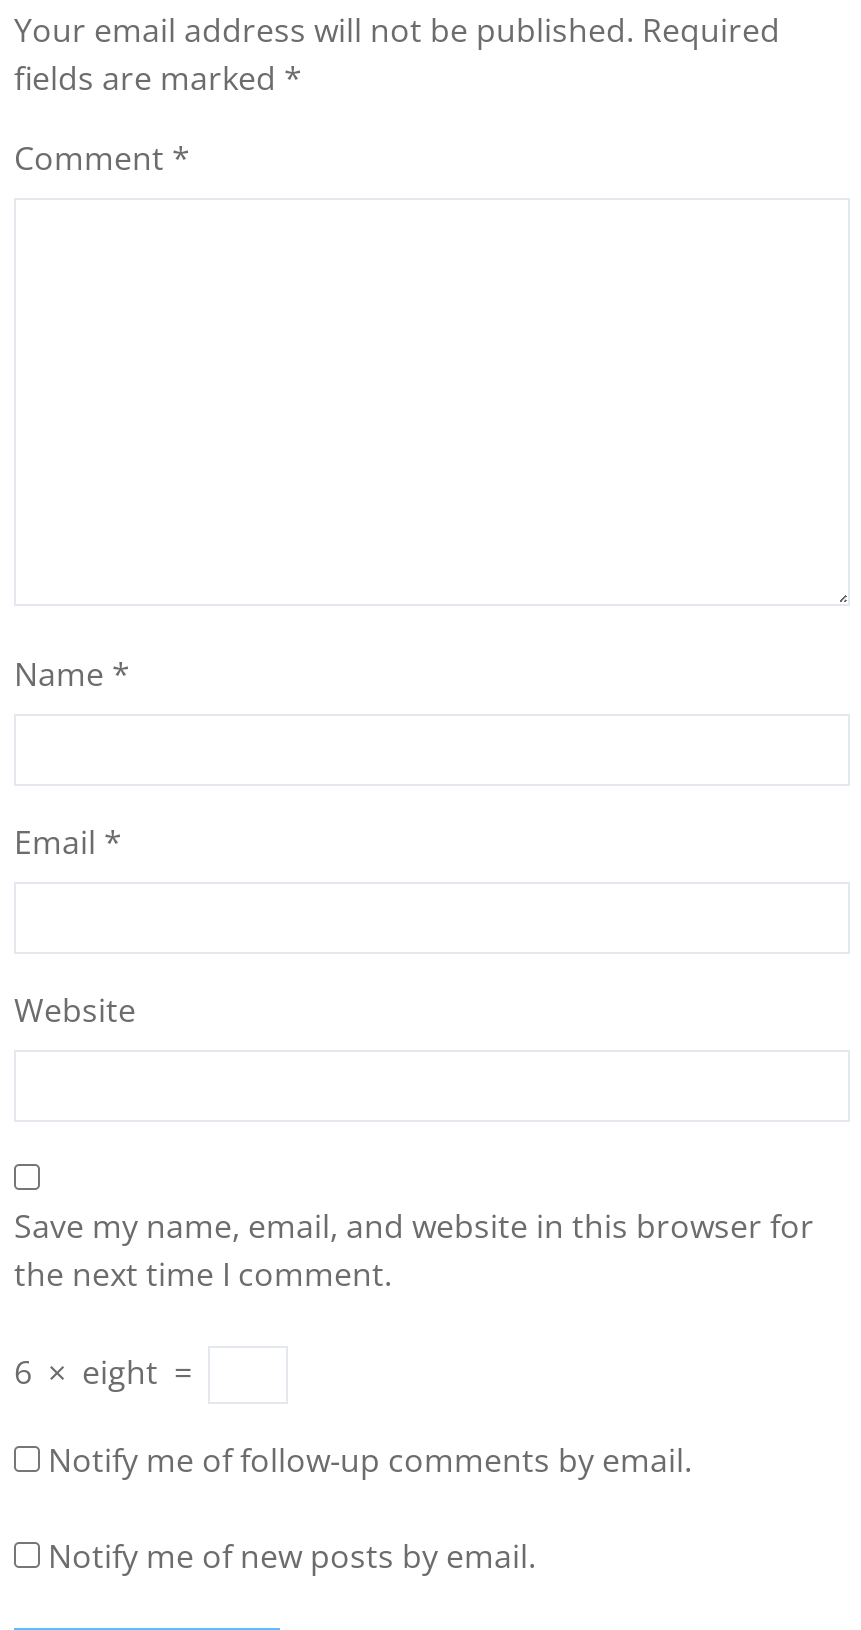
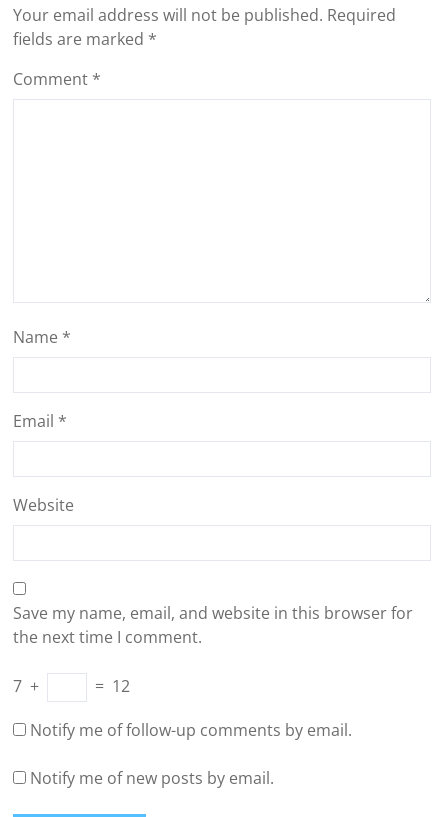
[14,1350,200,1394] 6 × eight = -> [13,675,130,697] 7 + | = 12

